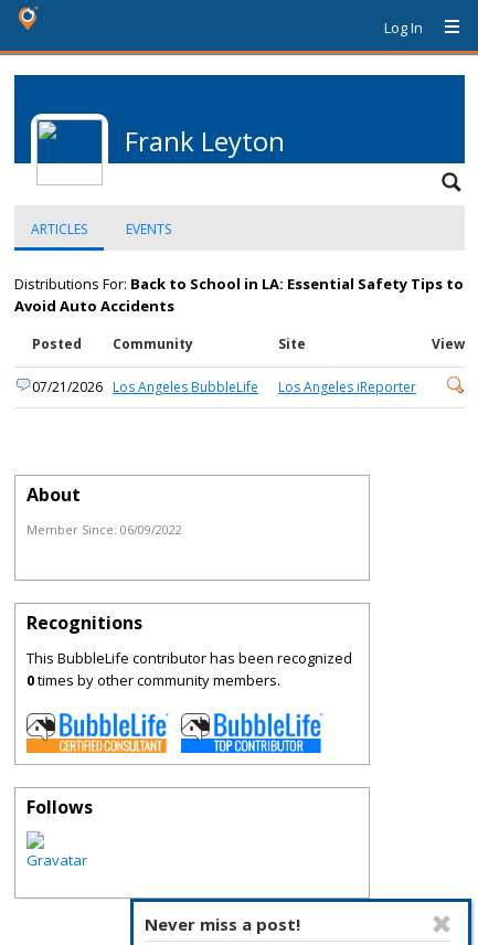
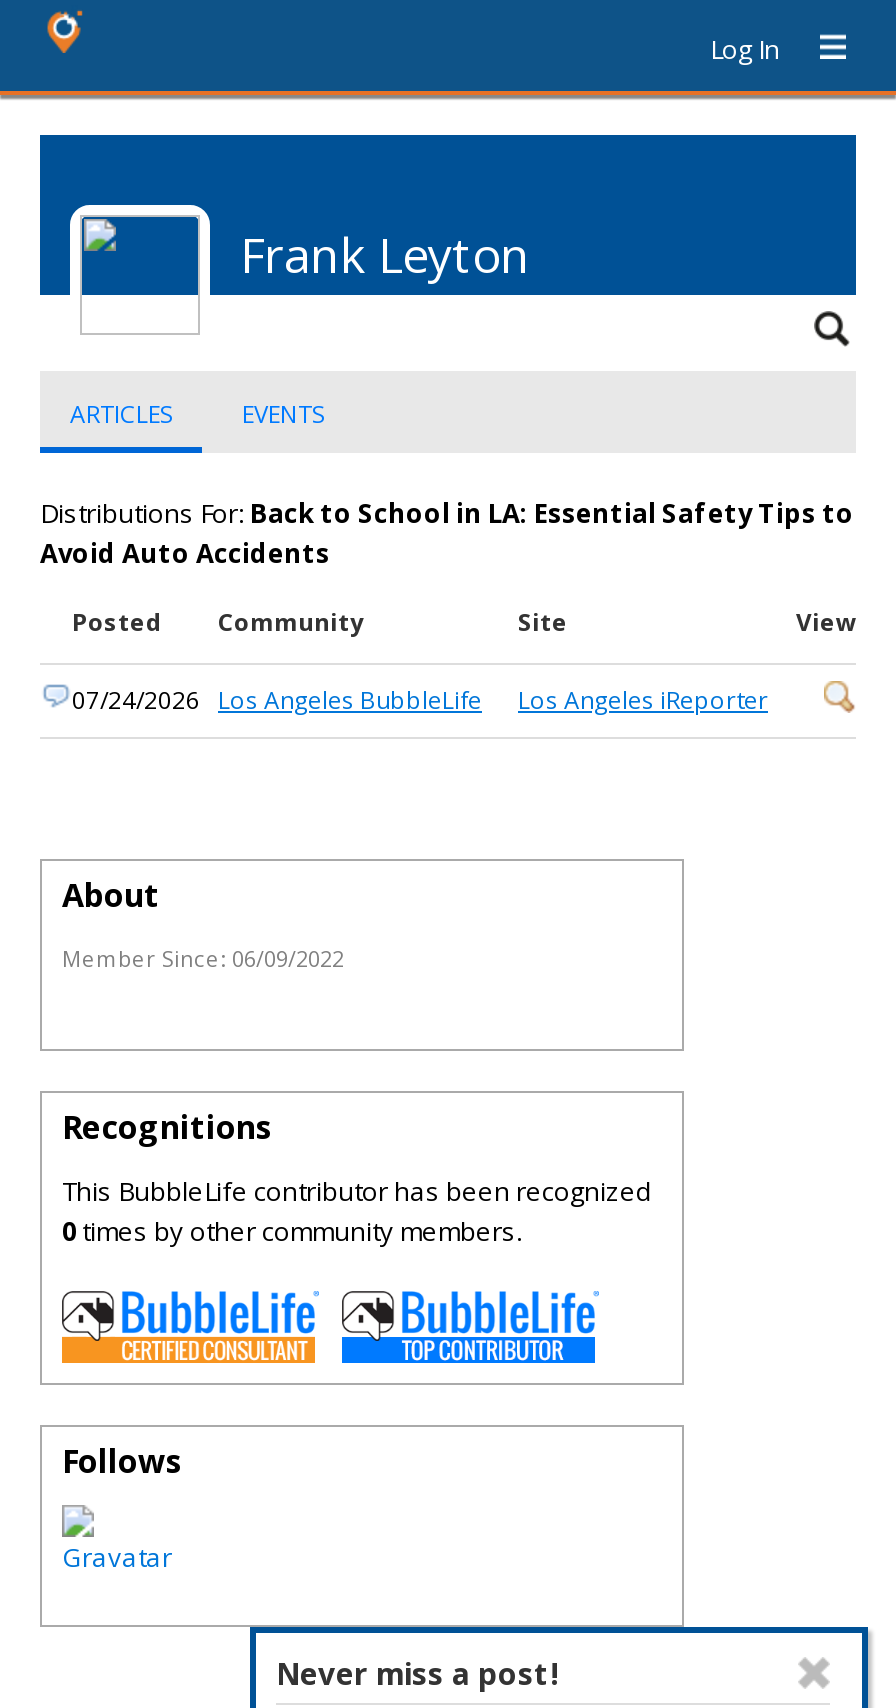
[32,378,258,396] 07/21/2026 Los Angeles BubbleLife -> [72,683,482,717] 07/24/2026 Los Angeles BubbleLife

